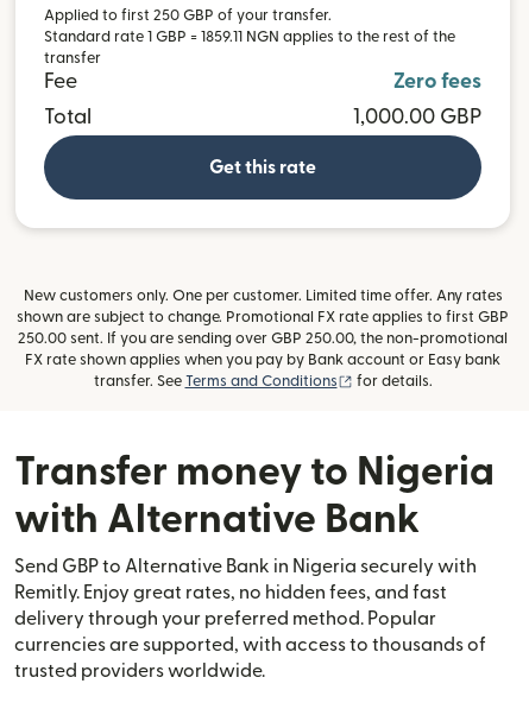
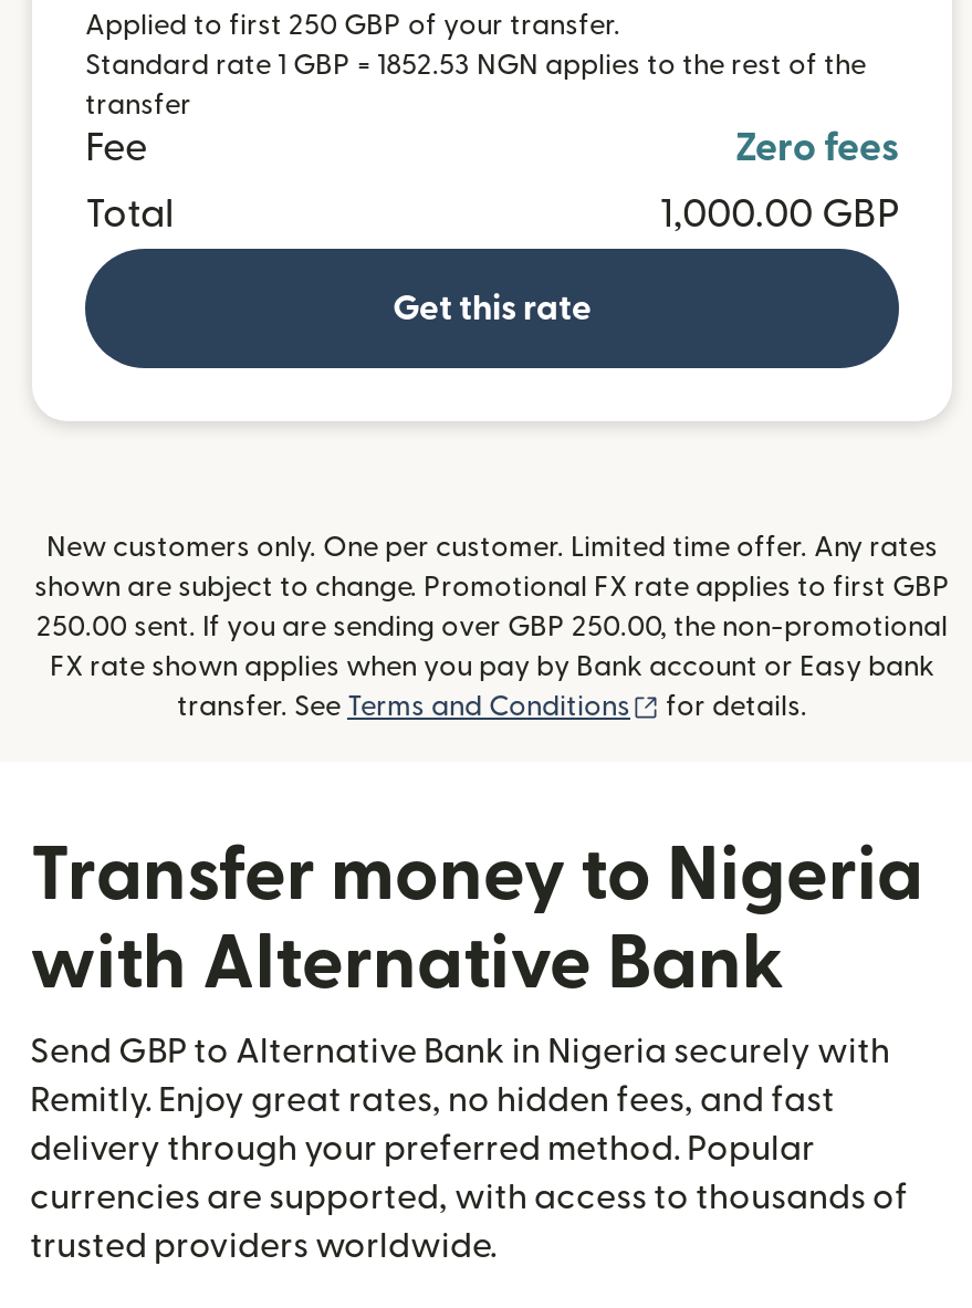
[44,30,455,44] Standard rate 1 GBP = 1859.11 NGN applies to the rest of the -> [85,52,866,79] Standard rate 1 GBP = 1852.53 NGN applies to the rest of the

